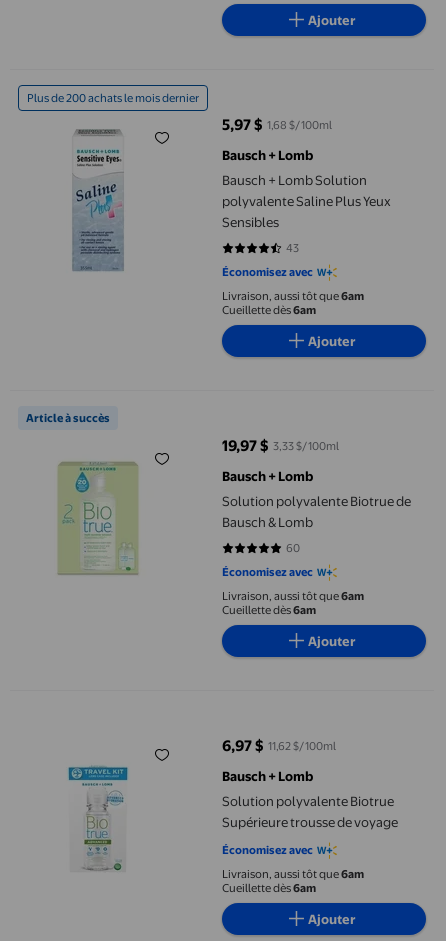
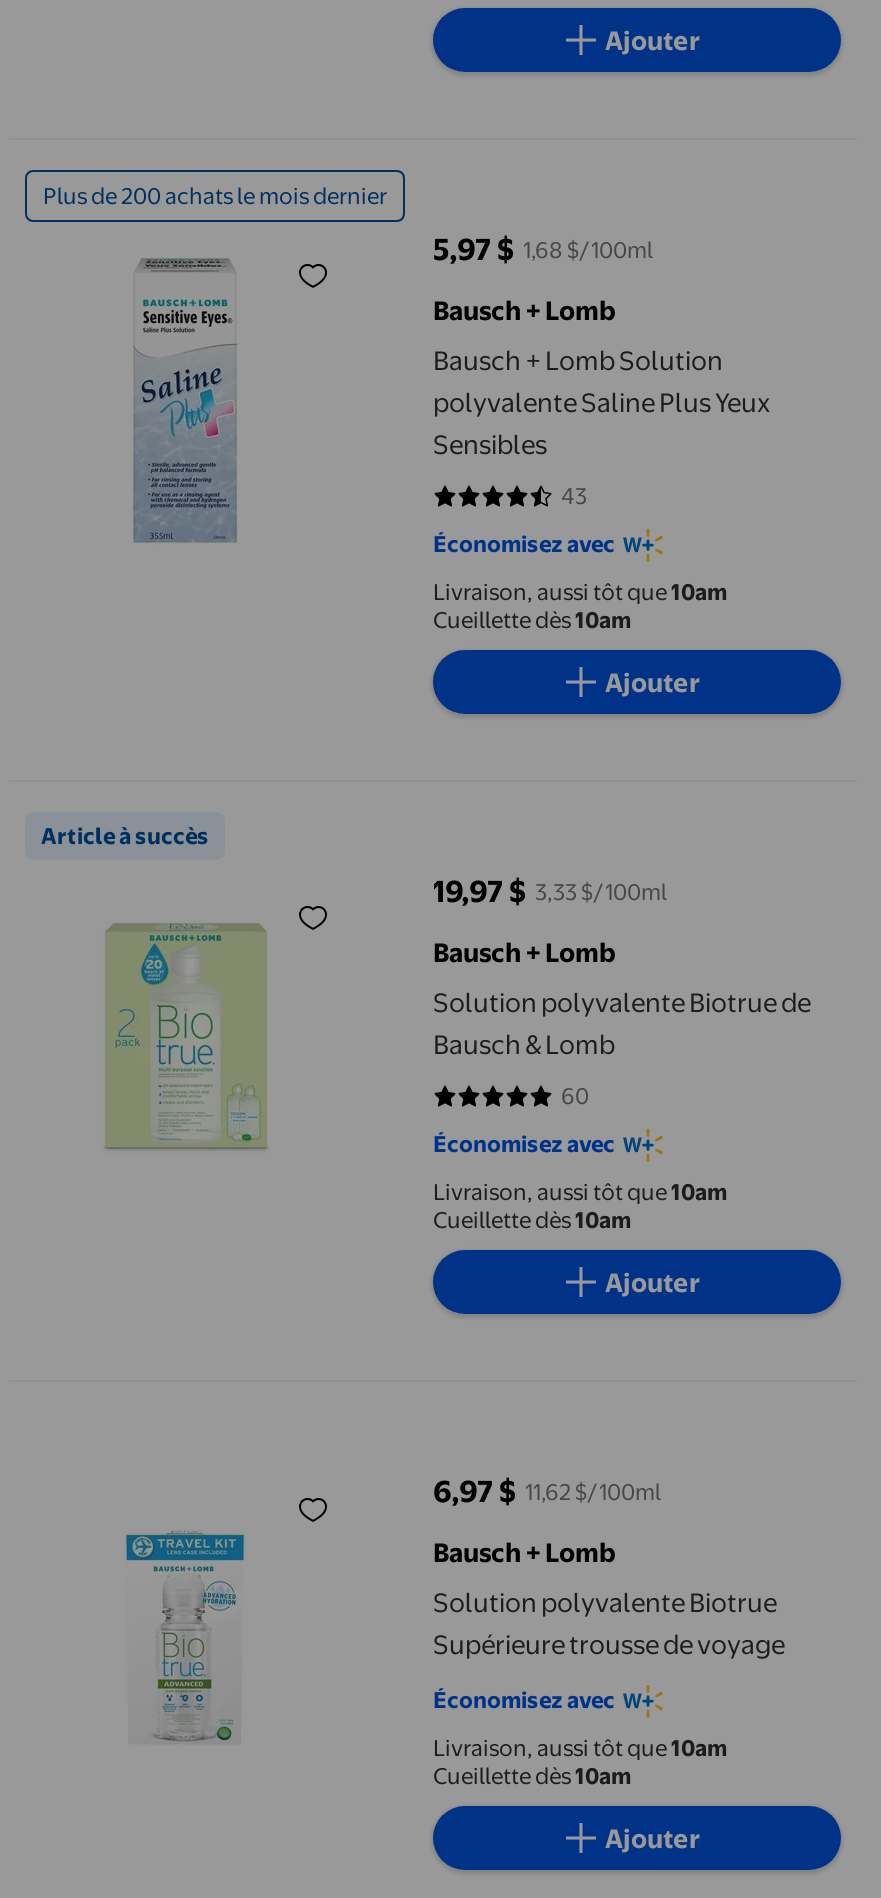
[222,289,364,303] Livraison, aussi tôt que 6am -> [433,578,727,606] Livraison, aussi tôt que 10am
[222,303,316,317] Cueillette dès 6am -> [433,606,631,634] Cueillette dès 10am
[222,589,364,603] Livraison, aussi tôt que 6am -> [433,1178,727,1206] Livraison, aussi tôt que 10am
[222,603,316,617] Cueillette dès 6am -> [433,1206,631,1234] Cueillette dès 10am
[222,867,364,881] Livraison, aussi tôt que 6am -> [433,1734,727,1762] Livraison, aussi tôt que 10am
[222,881,316,895] Cueillette dès 6am -> [433,1762,631,1790] Cueillette dès 10am

